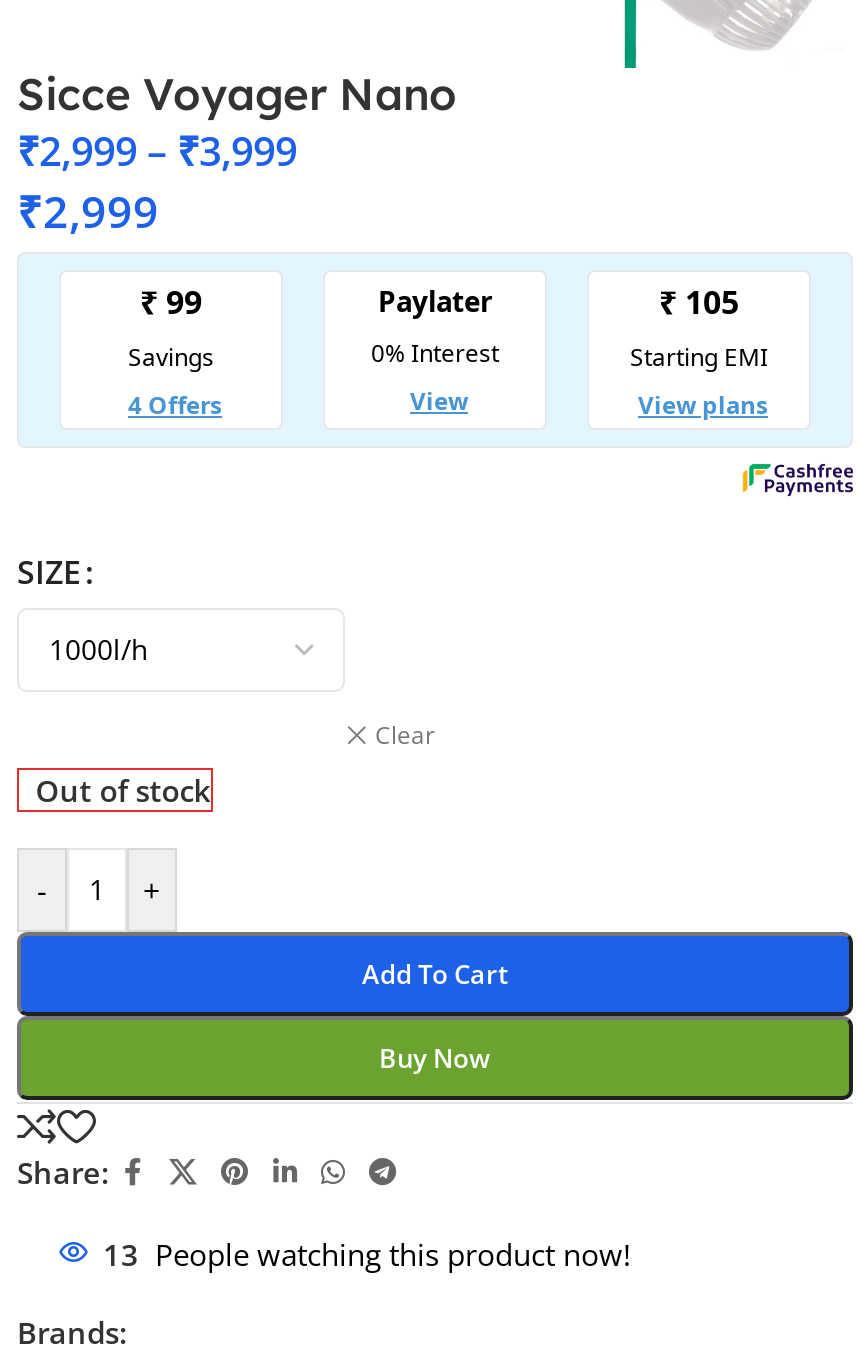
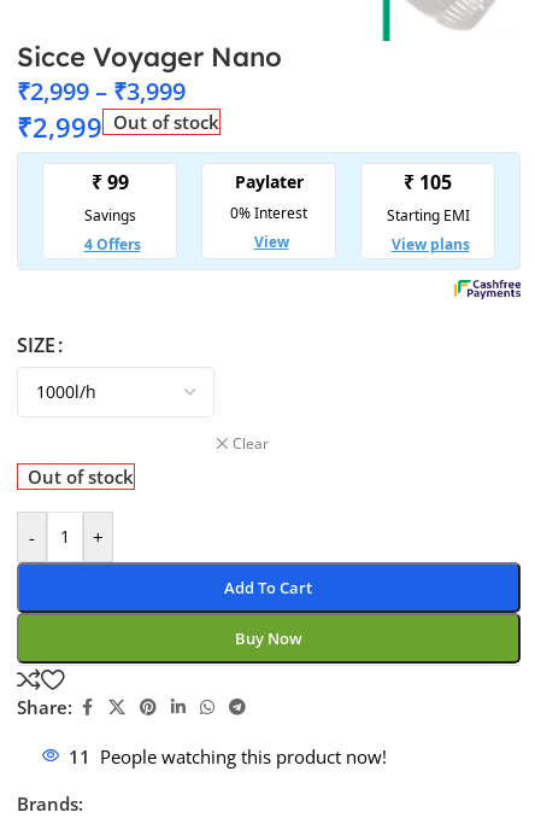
[17,179,159,239] ₹2,999 -> [17,108,220,144] ₹2,999 Out of stock
[103,1233,631,1273] 13 People watching this product now! -> [69,744,387,768] 11 People watching this product now!

